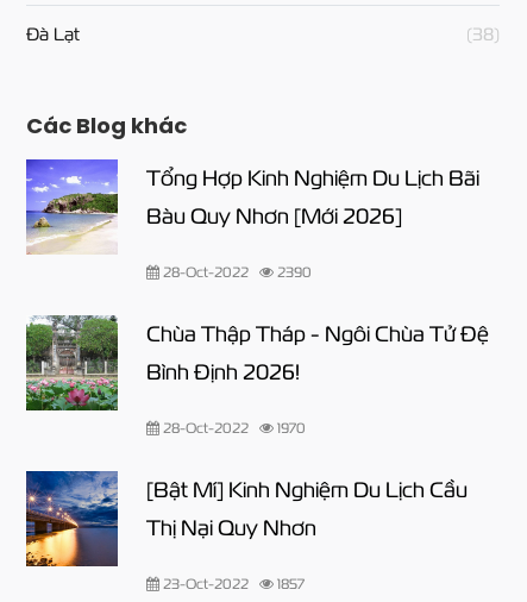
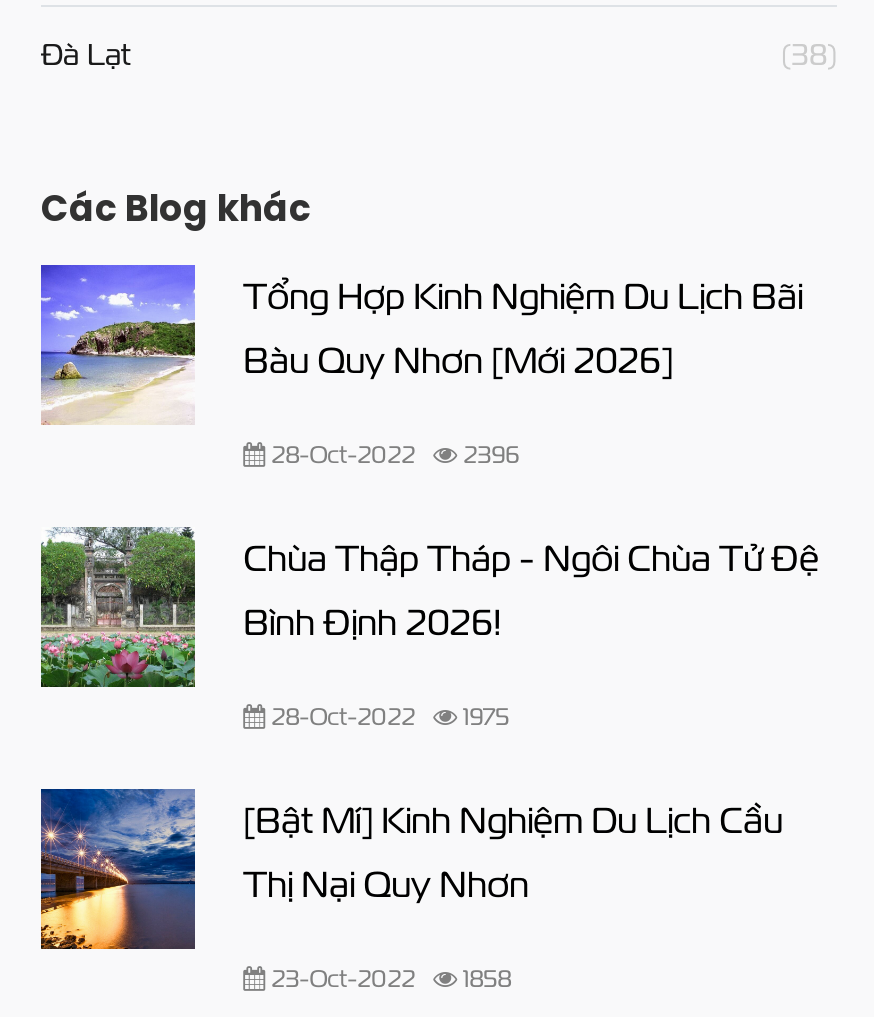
[160,264,312,279] 28-Oct-2022 2390 -> [265,440,519,466] 28-Oct-2022 2396
[160,419,306,435] 28-Oct-2022 1970 -> [265,702,509,728] 28-Oct-2022 1975
[160,575,305,591] 23-Oct-2022 1857 -> [265,964,511,990] 23-Oct-2022 1858

